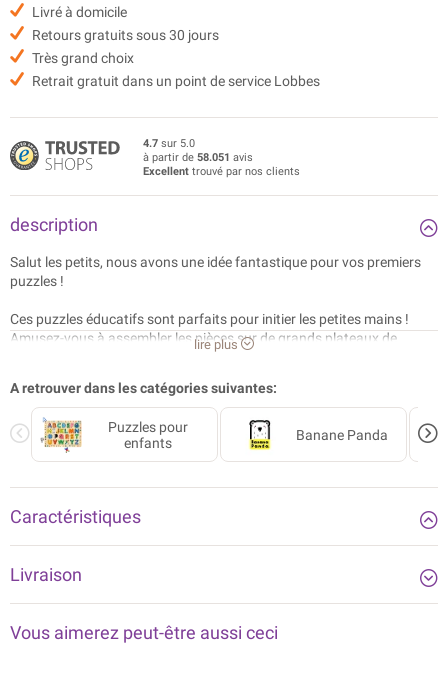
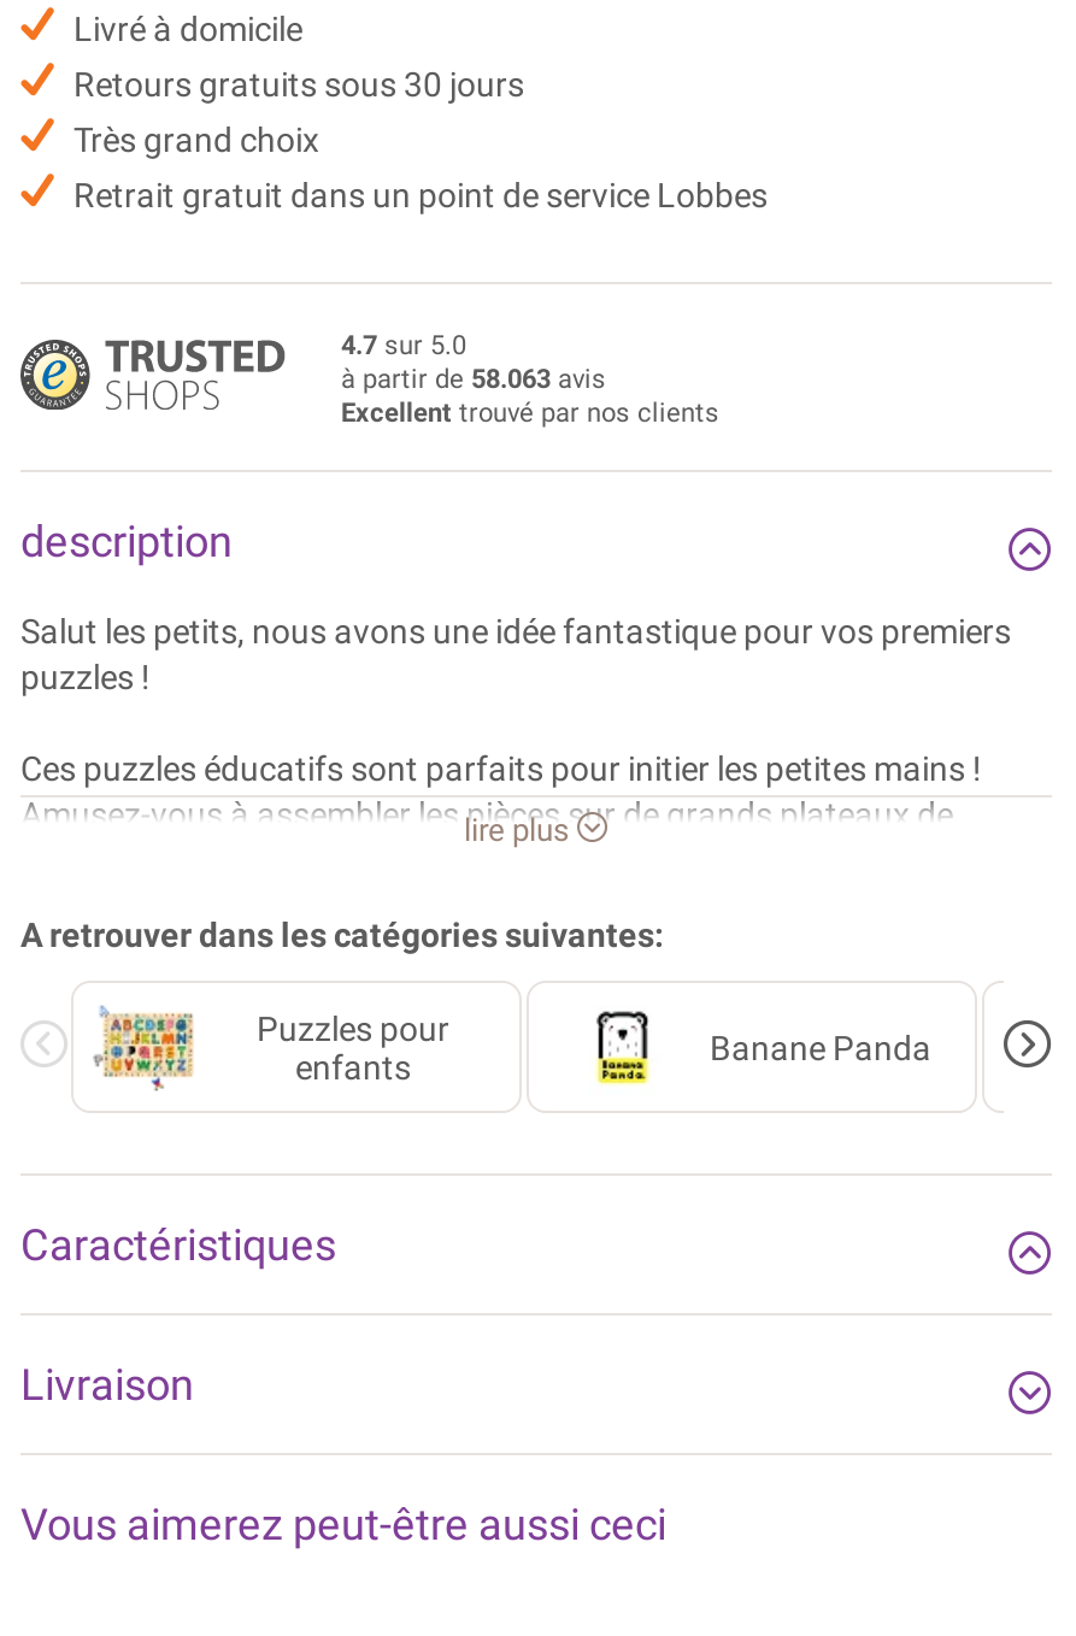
[143,151,253,164] à partir de 58.051 avis -> [341,364,606,395] à partir de 58.063 avis

